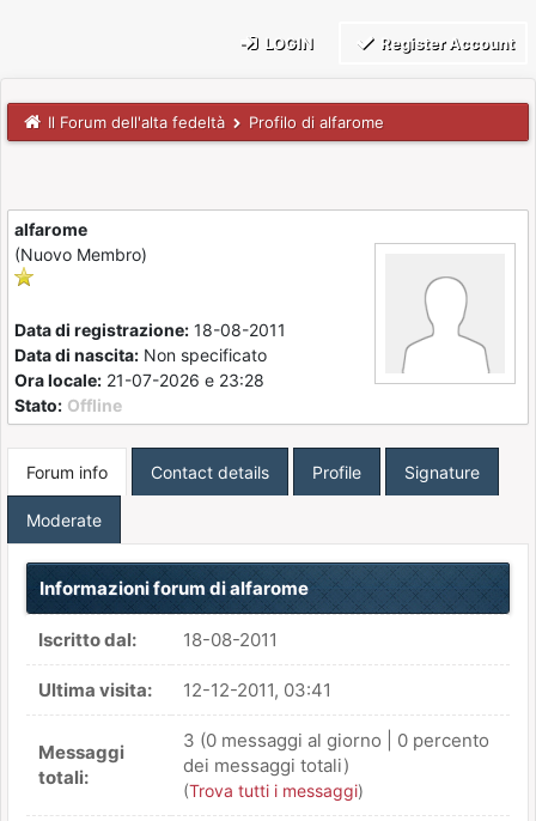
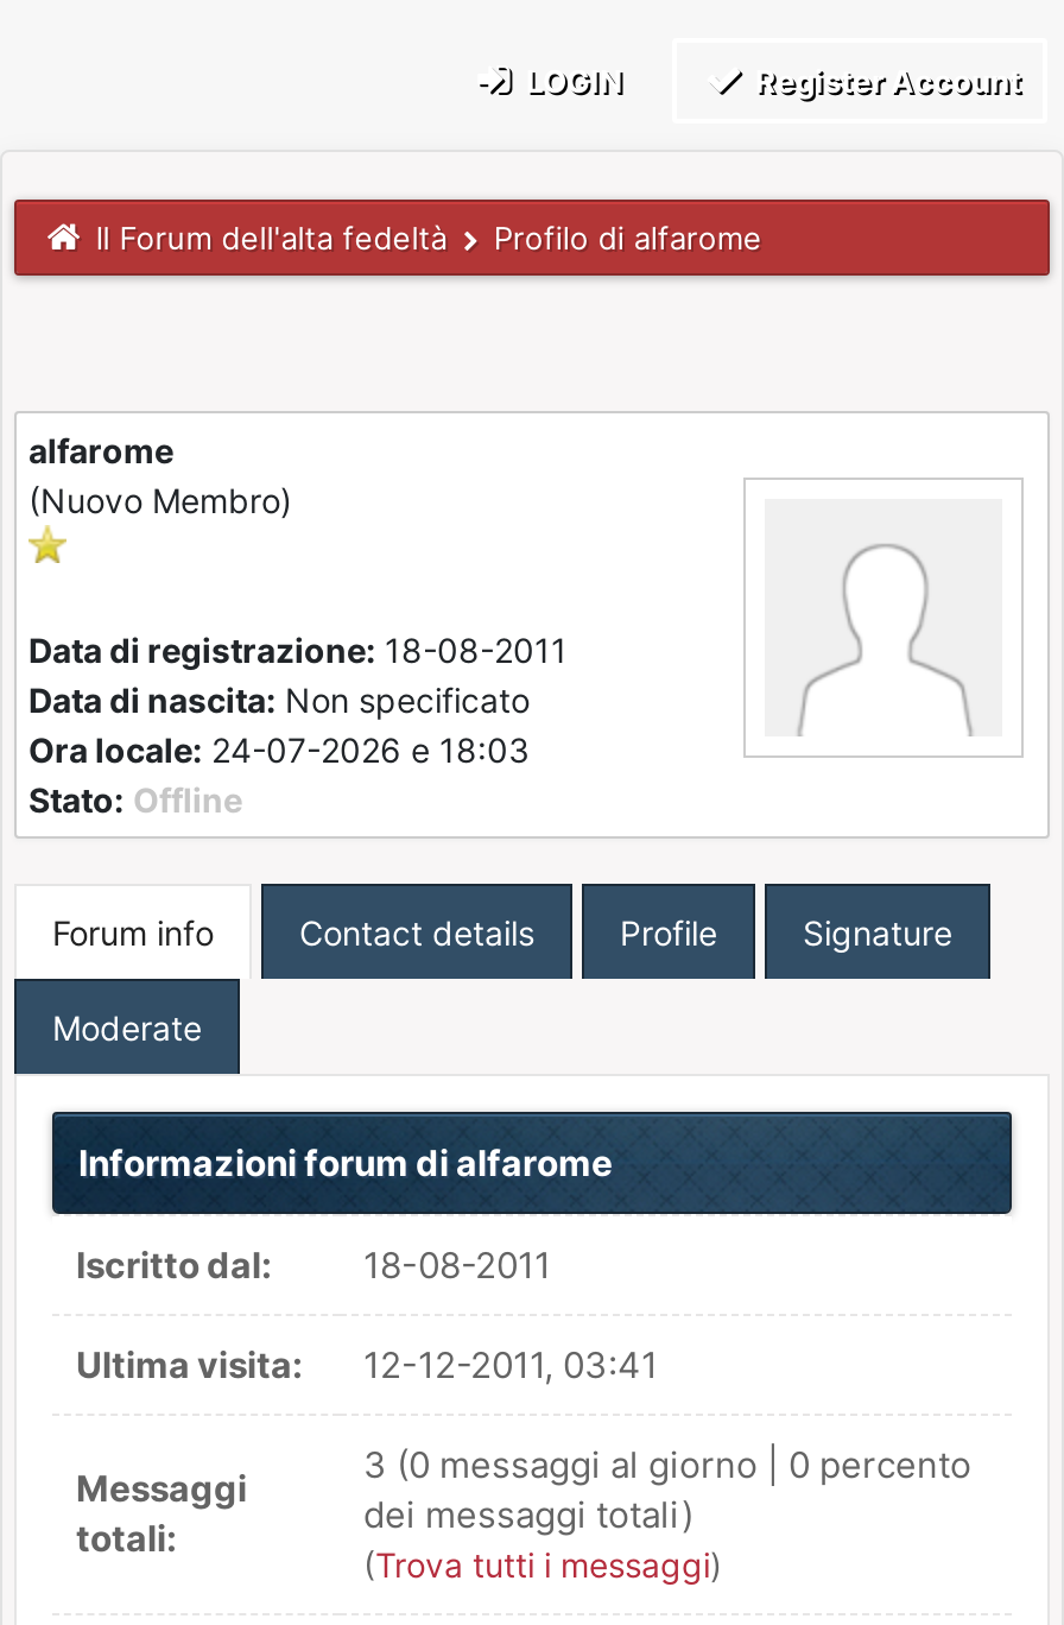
[14,370,269,390] Ora locale: 21-07-2026 e 23:28 -> [28,729,539,770] Ora locale: 24-07-2026 e 18:03

